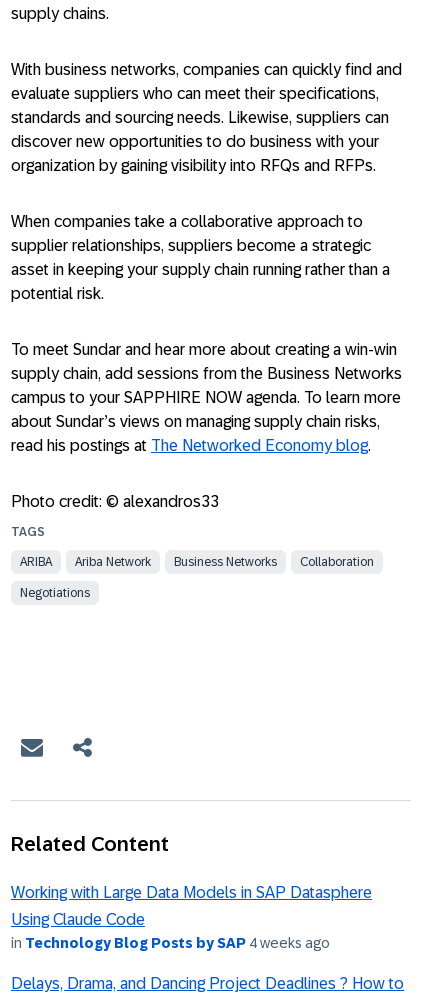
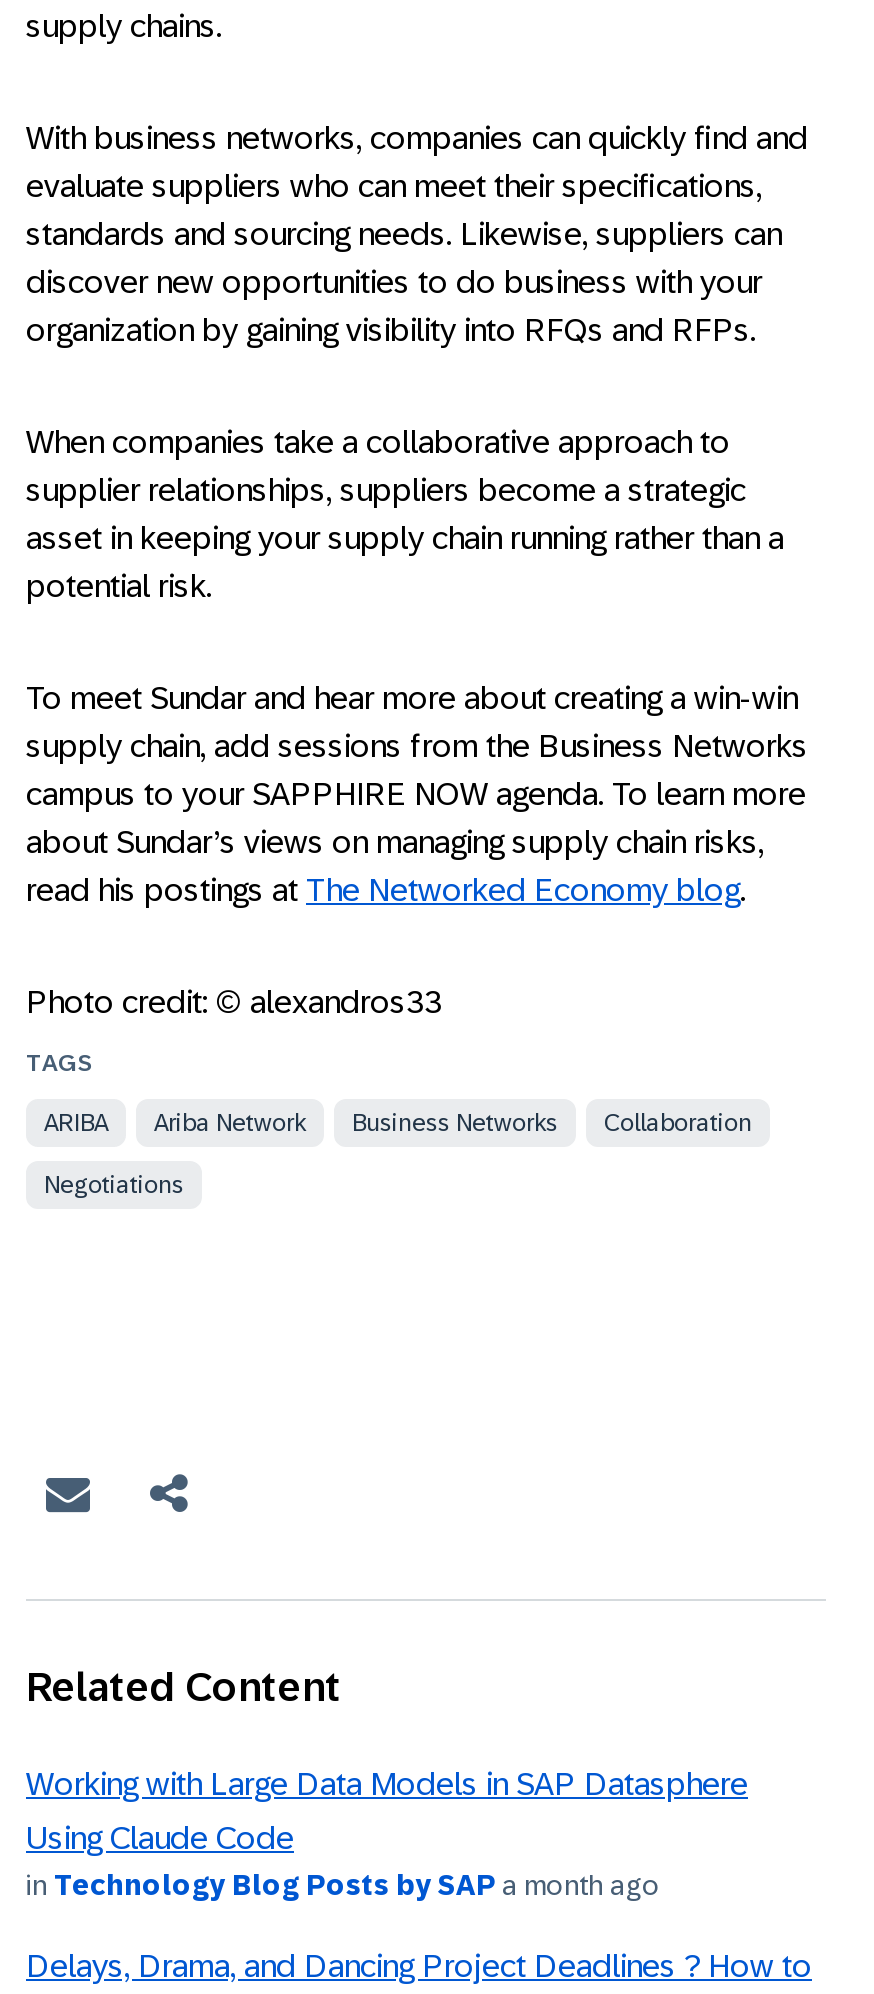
[11,935,330,951] in Technology Blog Posts by SAP 4 weeks ago -> [26,1869,660,1901] in Technology Blog Posts by SAP a month ago

